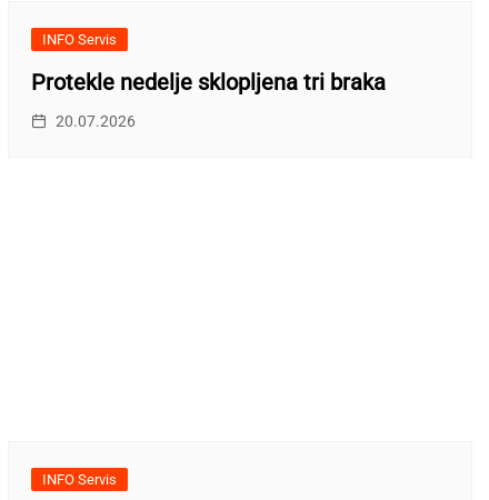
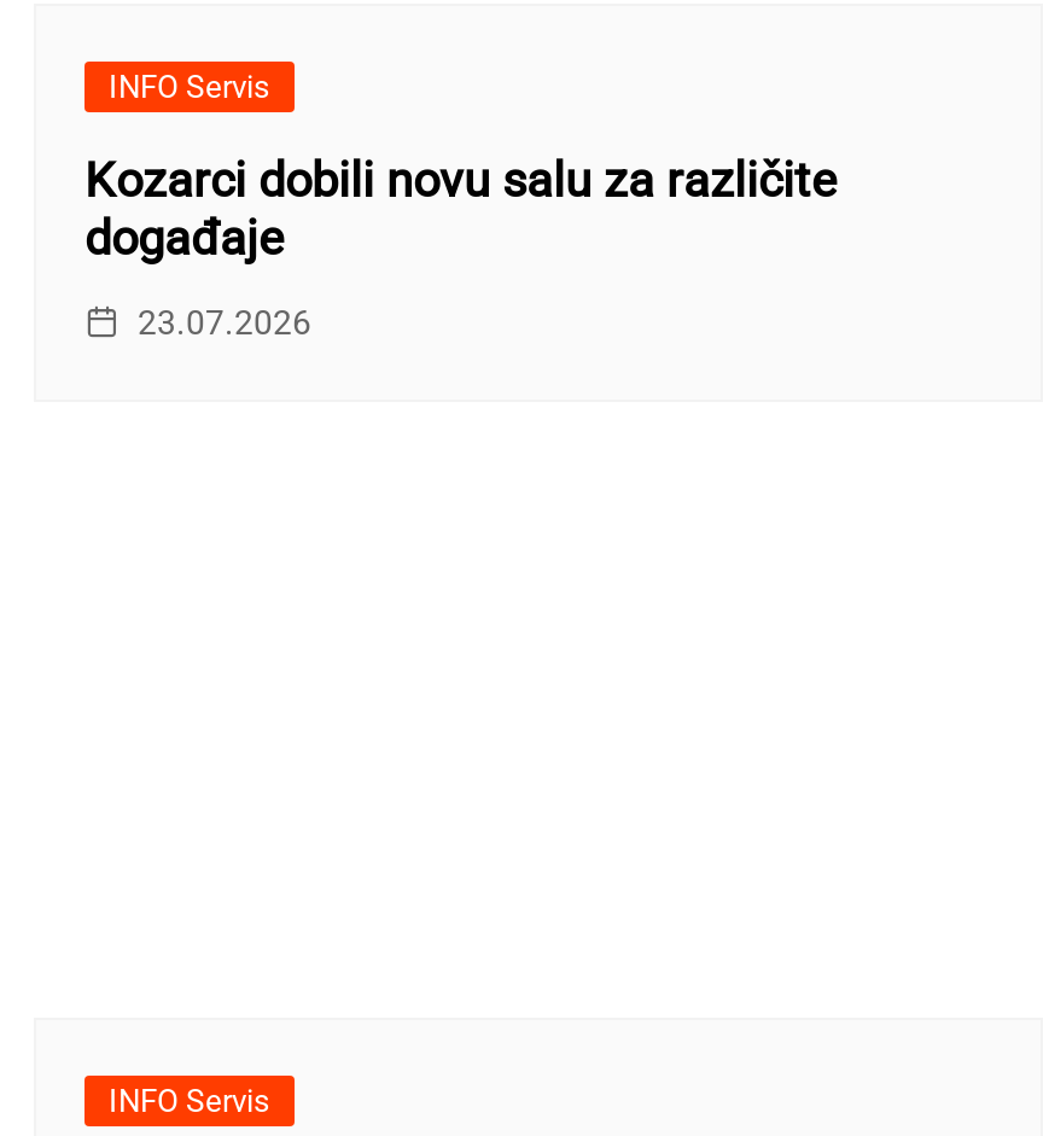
[31,69,386,96] Protekle nedelje sklopljena tri braka -> [84,150,838,266] Kozarci dobili novu salu za različite | događaje
[56,112,136,130] 20.07.2026 -> [138,302,311,341] 23.07.2026

